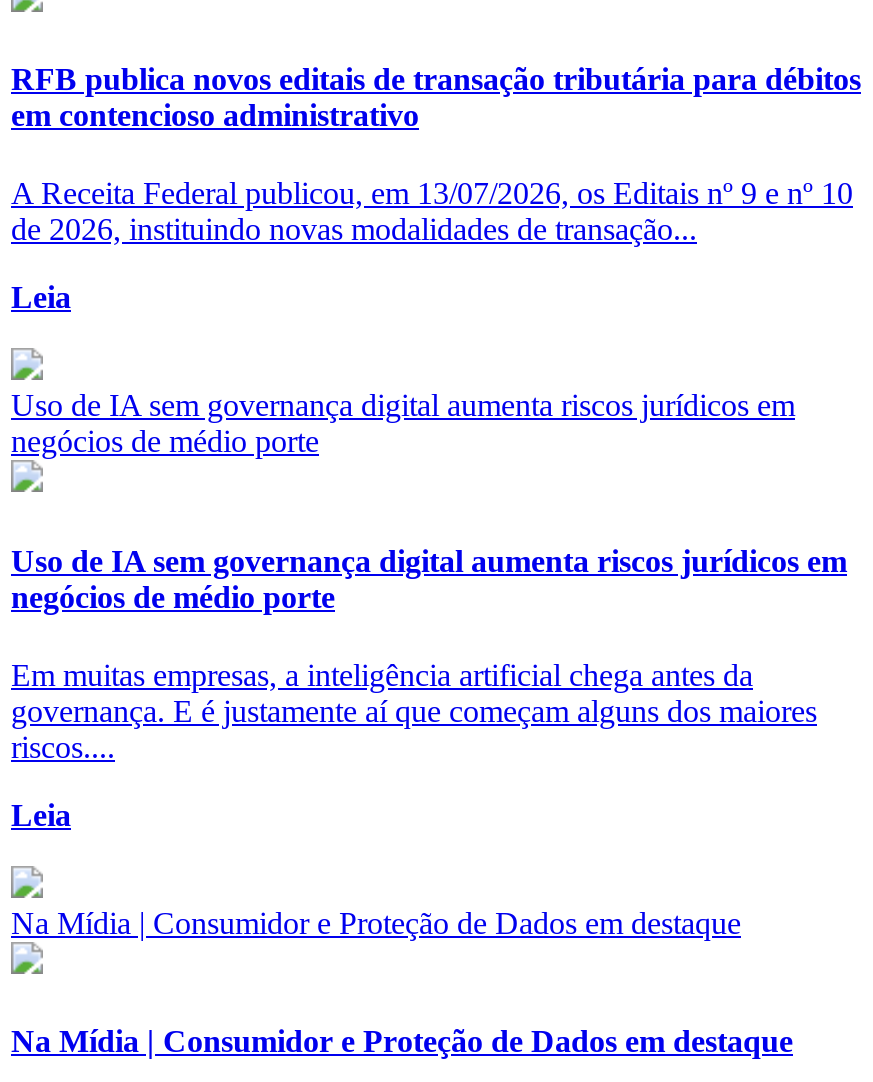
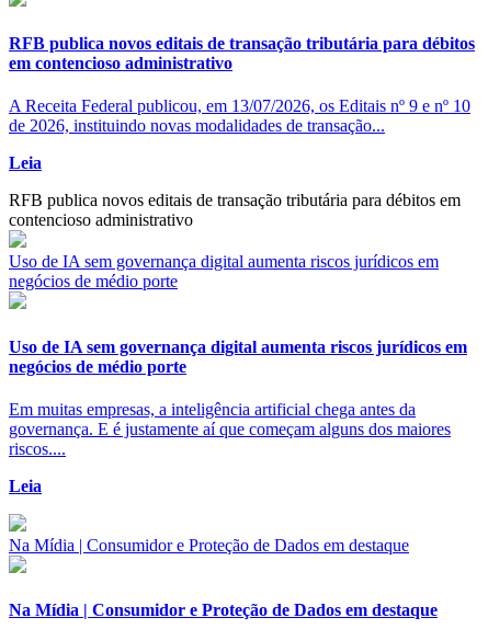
none -> [9,191,461,229] RFB publica novos editais de transação tributária para débitos em | contencioso administrativo

